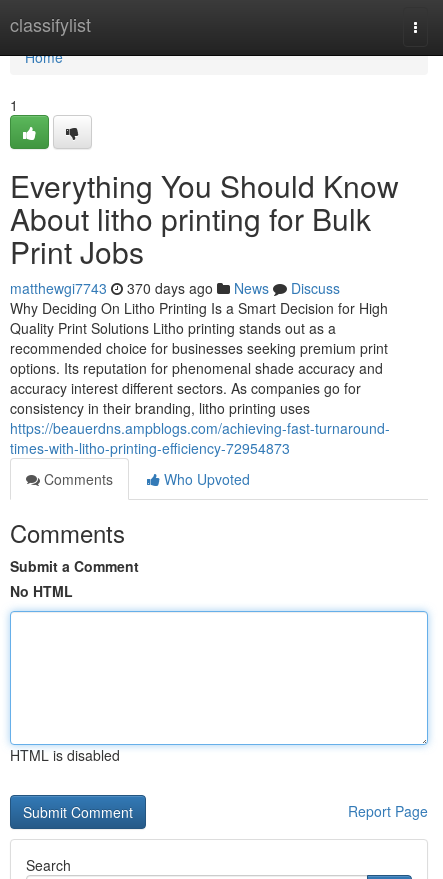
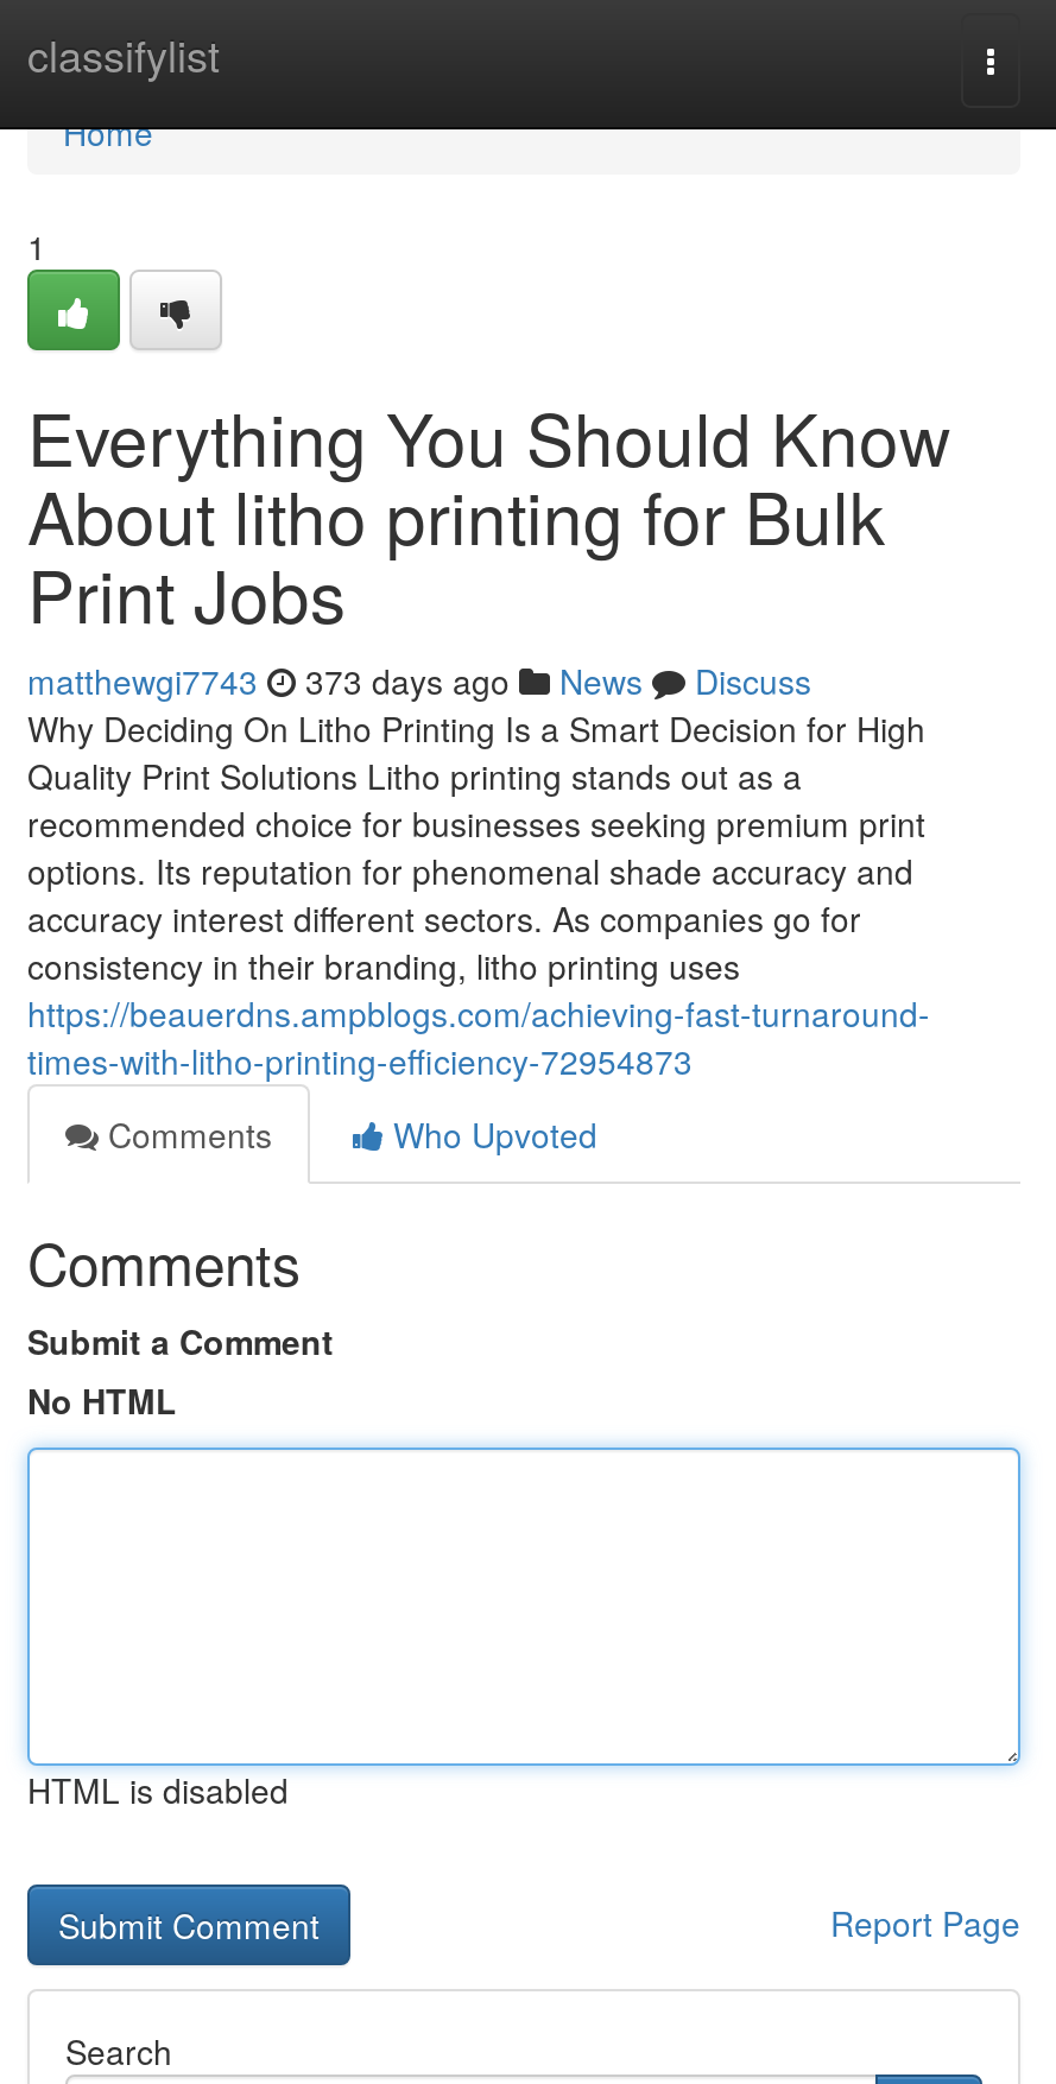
[10,278,340,298] matthewgi7743 370 days ago News Discuss -> [27,657,811,704] matthewgi7743 373 days ago News Discuss

